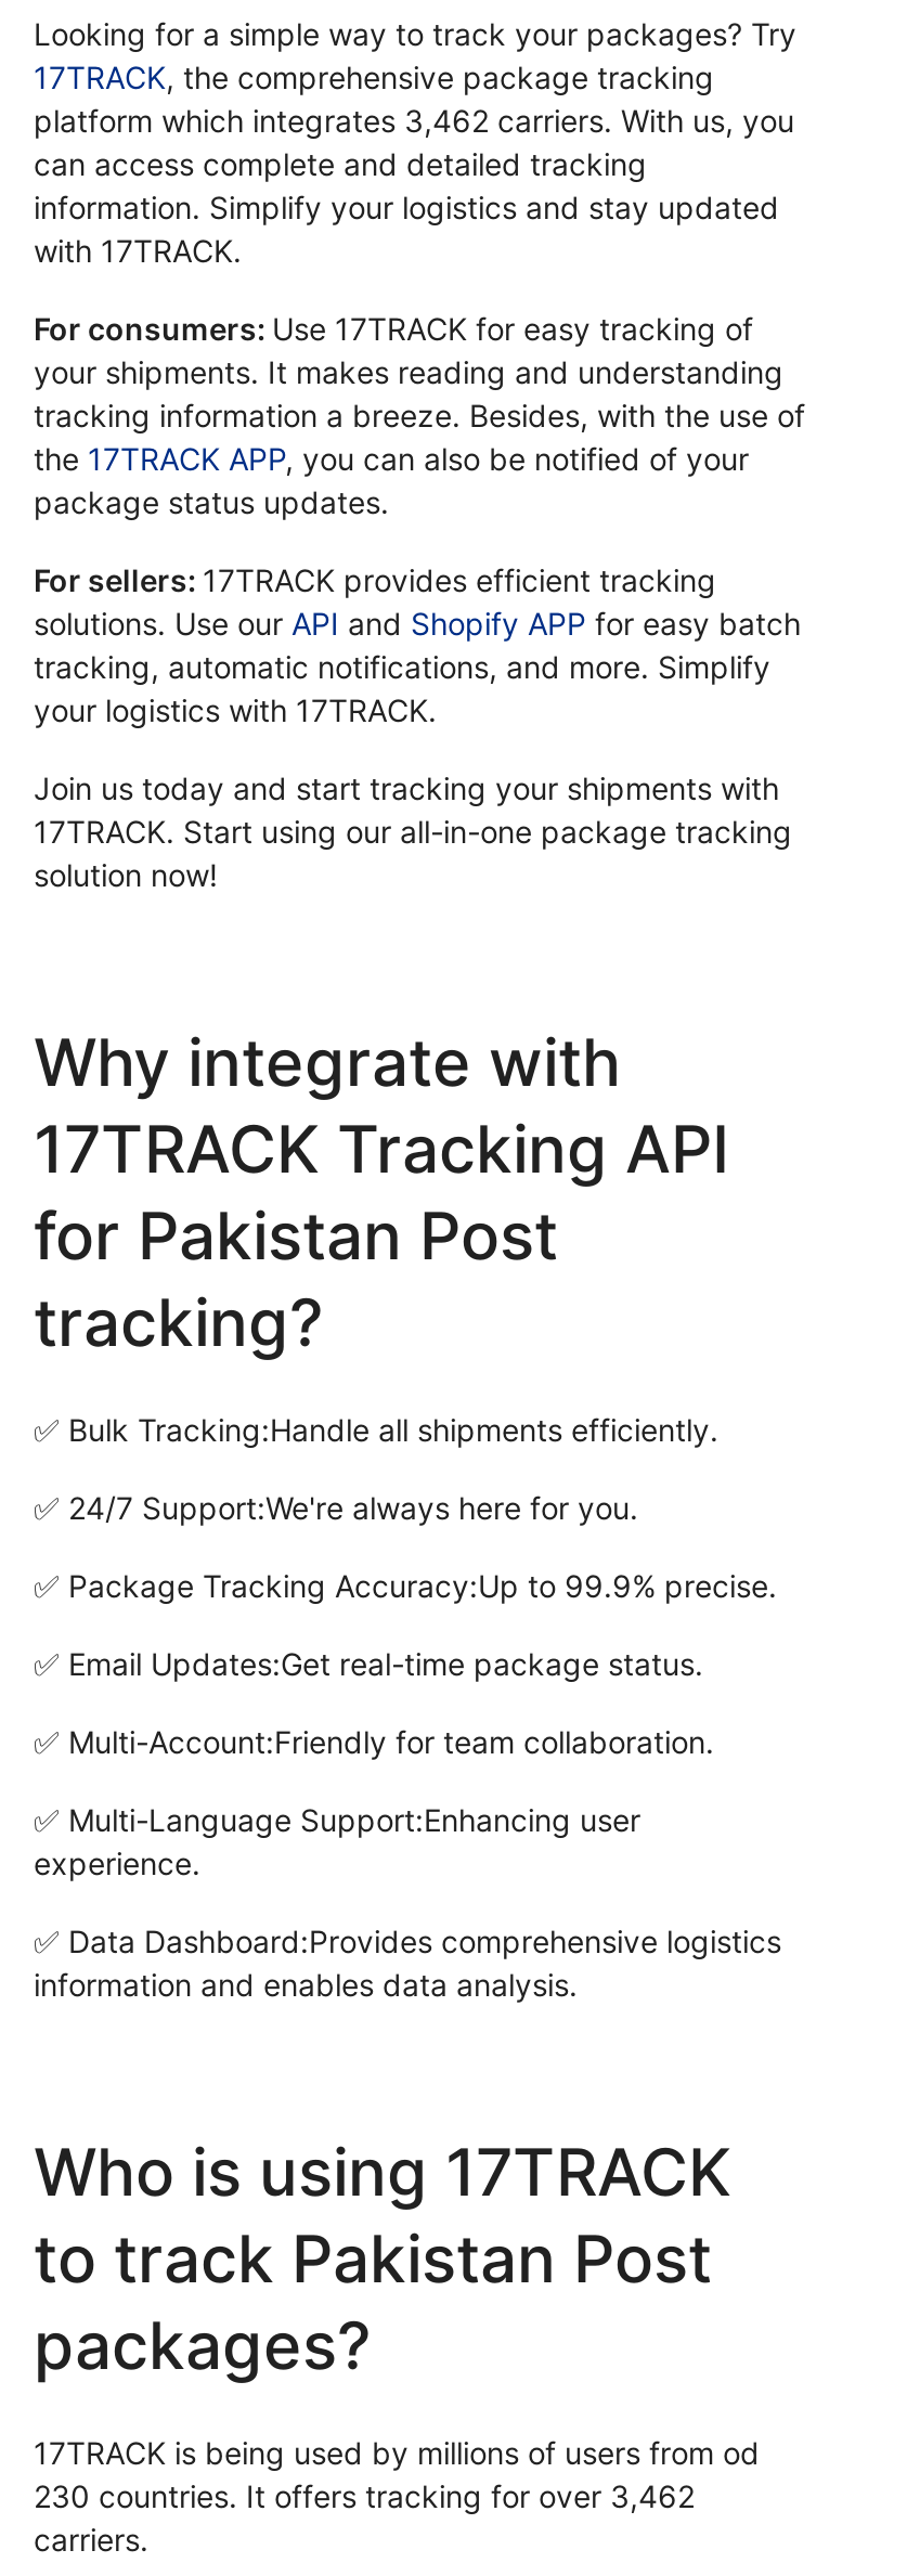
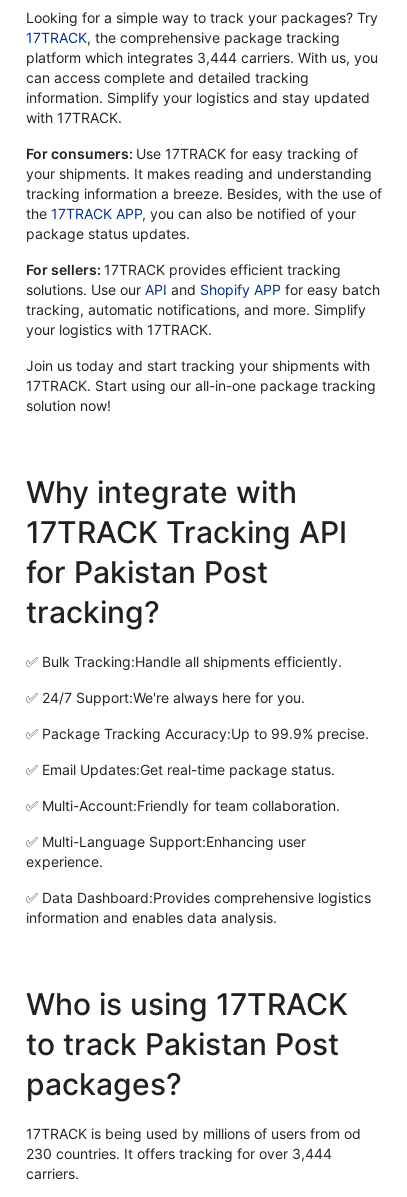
[34,103,794,140] platform which integrates 3,462 carriers. With us, you -> [26,49,378,66] platform which integrates 3,444 carriers. With us, you
[34,2478,695,2515] 230 countries. It offers tracking for over 3,462 -> [26,1145,332,1162] 230 countries. It offers tracking for over 3,444

